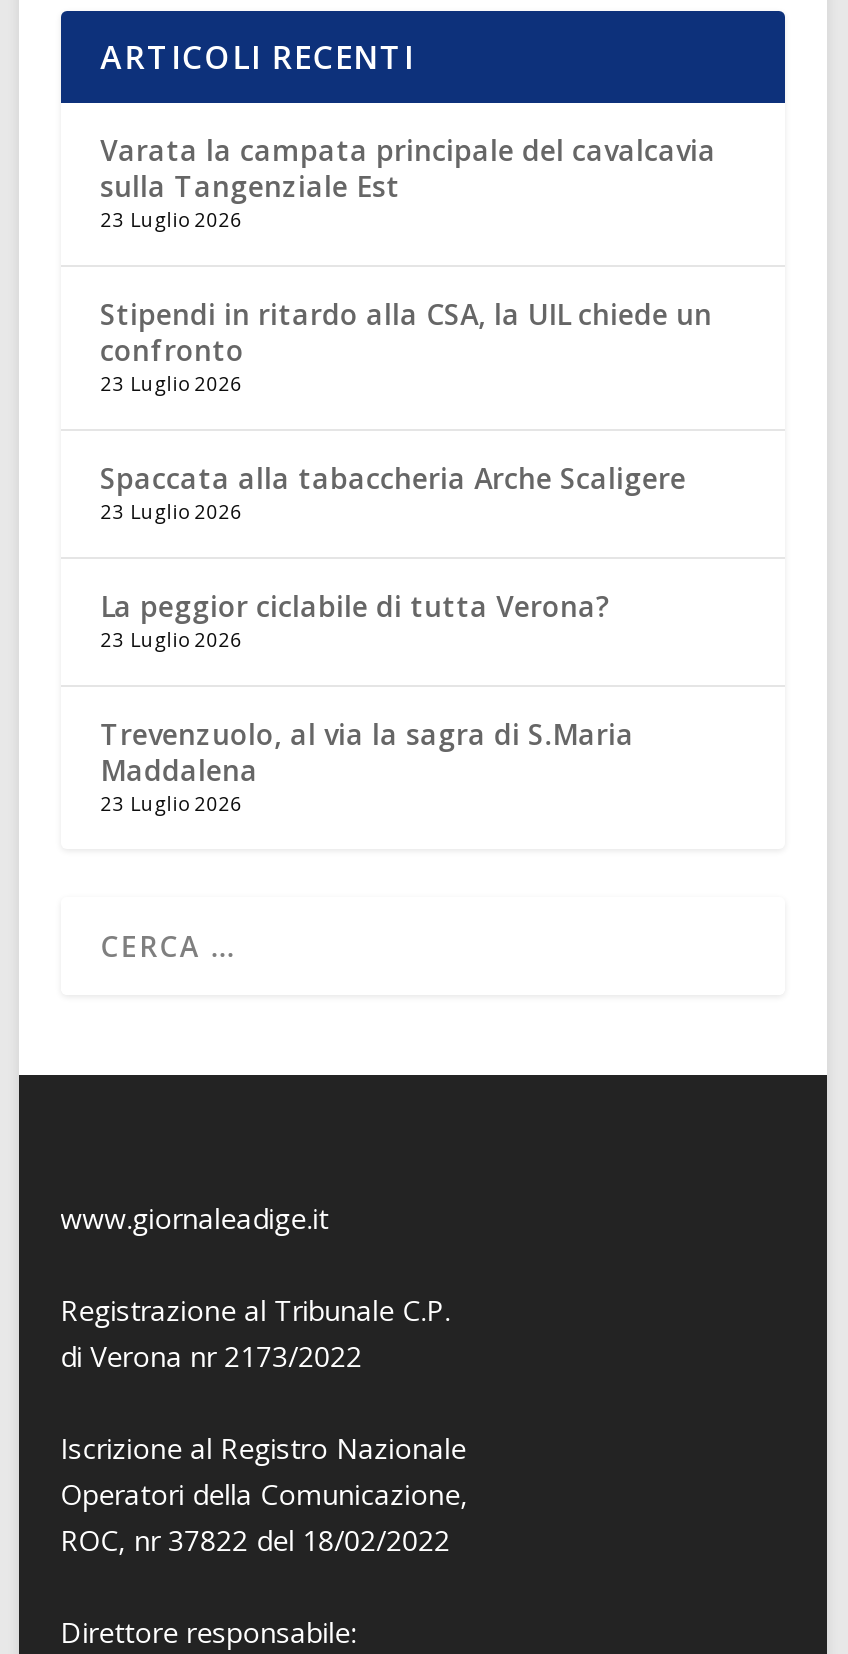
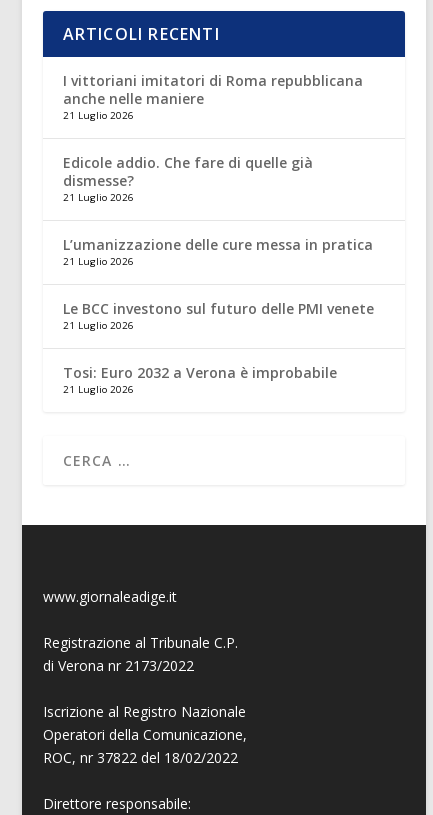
[100,130,716,232] Varata la campata principale del cavalcavia | sulla Tangenziale Est | 23 Luglio 2026 -> [63,71,363,122] I vittoriani imitatori di Roma repubblicana | anche nelle maniere | 21 Luglio 2026
[100,294,712,396] Stipendi in ritardo alla CSA, la UIL chiede un | confronto | 23 Luglio 2026 -> [63,153,313,204] Edicole addio. Che fare di quelle già | dismesse? | 21 Luglio 2026
[100,458,686,524] Spaccata alla tabaccheria Arche Scaligere | 23 Luglio 2026 -> [63,235,373,268] L’umanizzazione delle cure messa in pratica | 21 Luglio 2026
[100,586,610,652] La peggior ciclabile di tutta Verona? | 23 Luglio 2026 -> [63,299,374,332] Le BCC investono sul futuro delle PMI venete | 21 Luglio 2026
[100,714,634,816] Trevenzuolo, al via la sagra di S.Maria | Maddalena | 23 Luglio 2026 -> [63,363,337,396] Tosi: Euro 2032 a Verona è improbabile | 21 Luglio 2026

